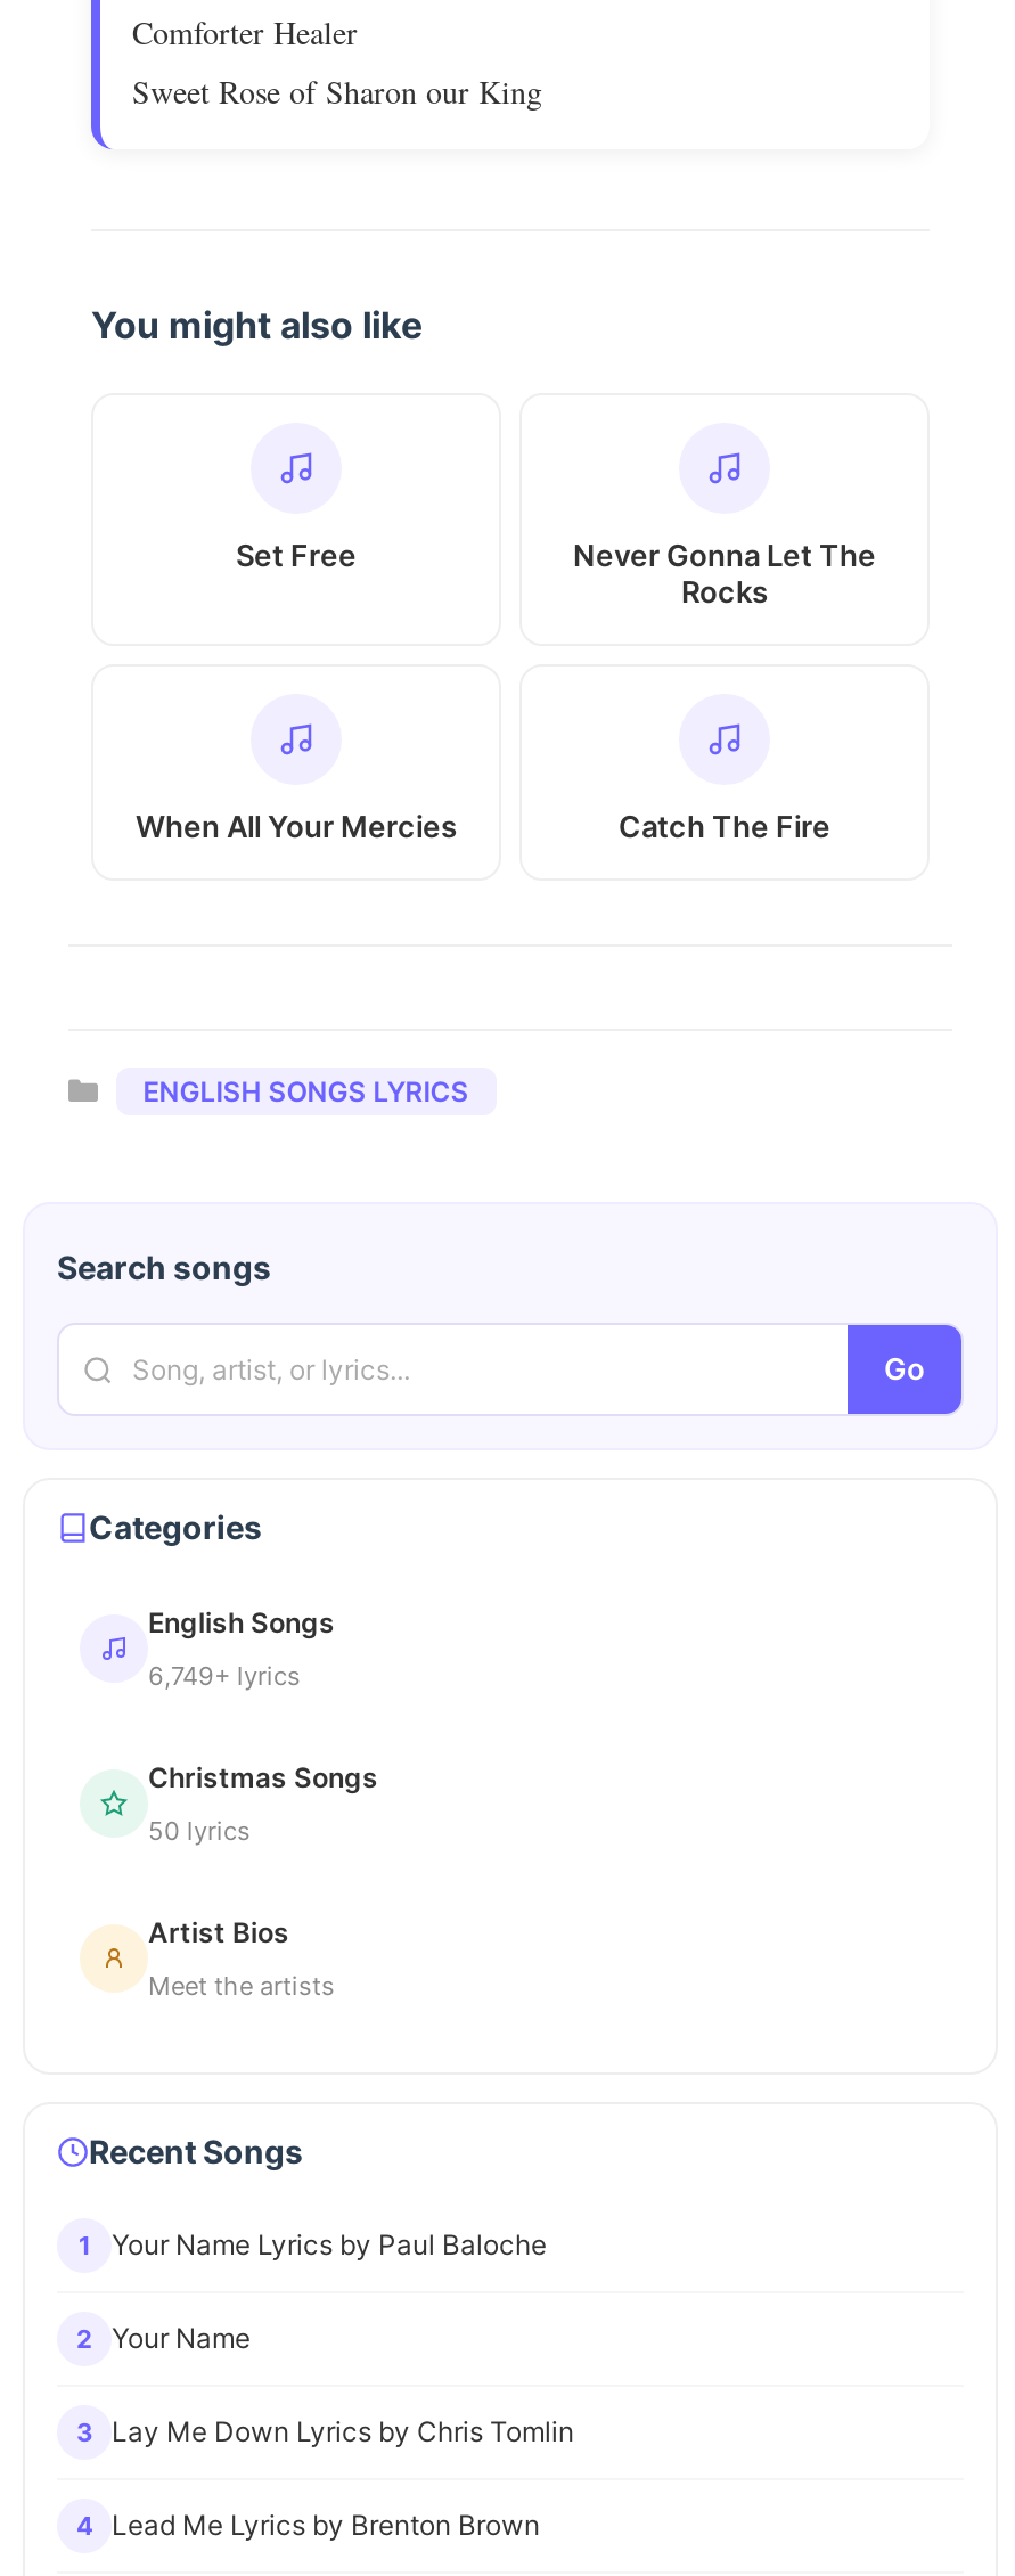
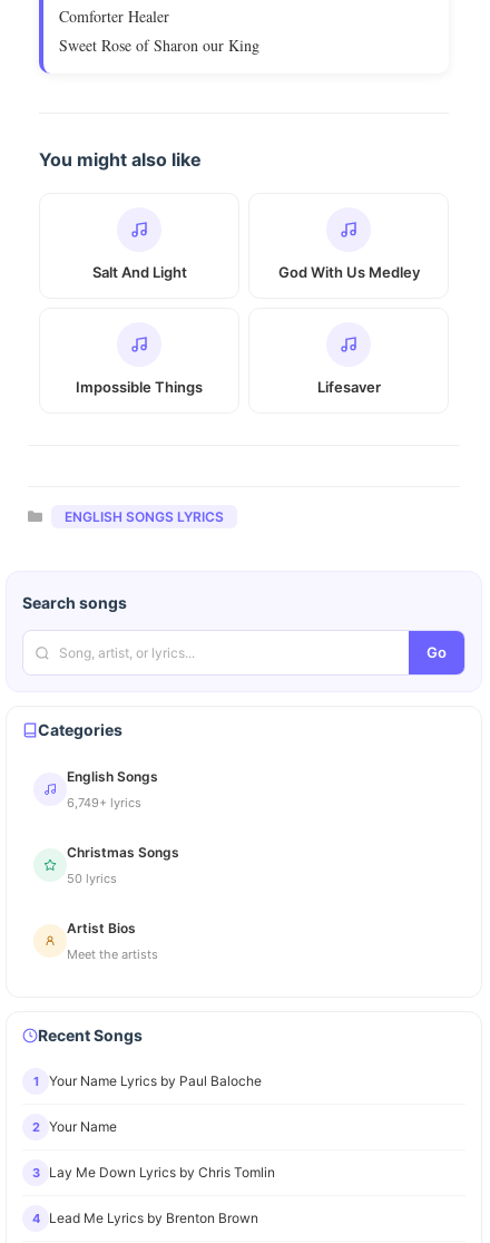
[236,537,876,610] Set Free | Never Gonna Let The | Rocks -> [92,263,419,281] Salt And Light | God With Us Medley
[136,808,830,844] When All Your Mercies | Catch The Fire -> [76,378,380,396] Impossible Things | Lifesaver

